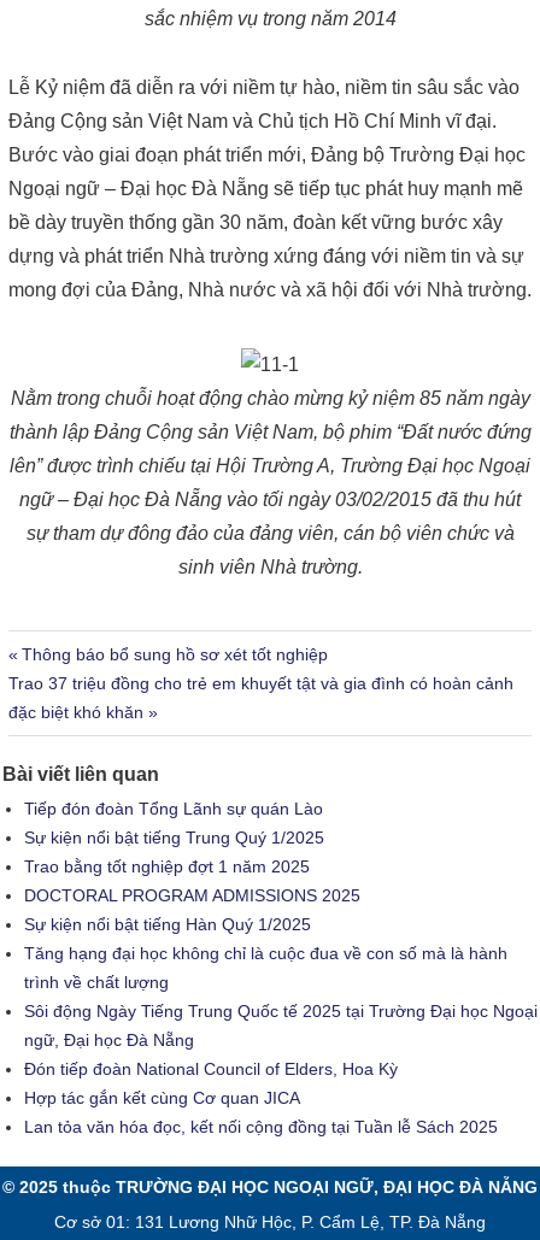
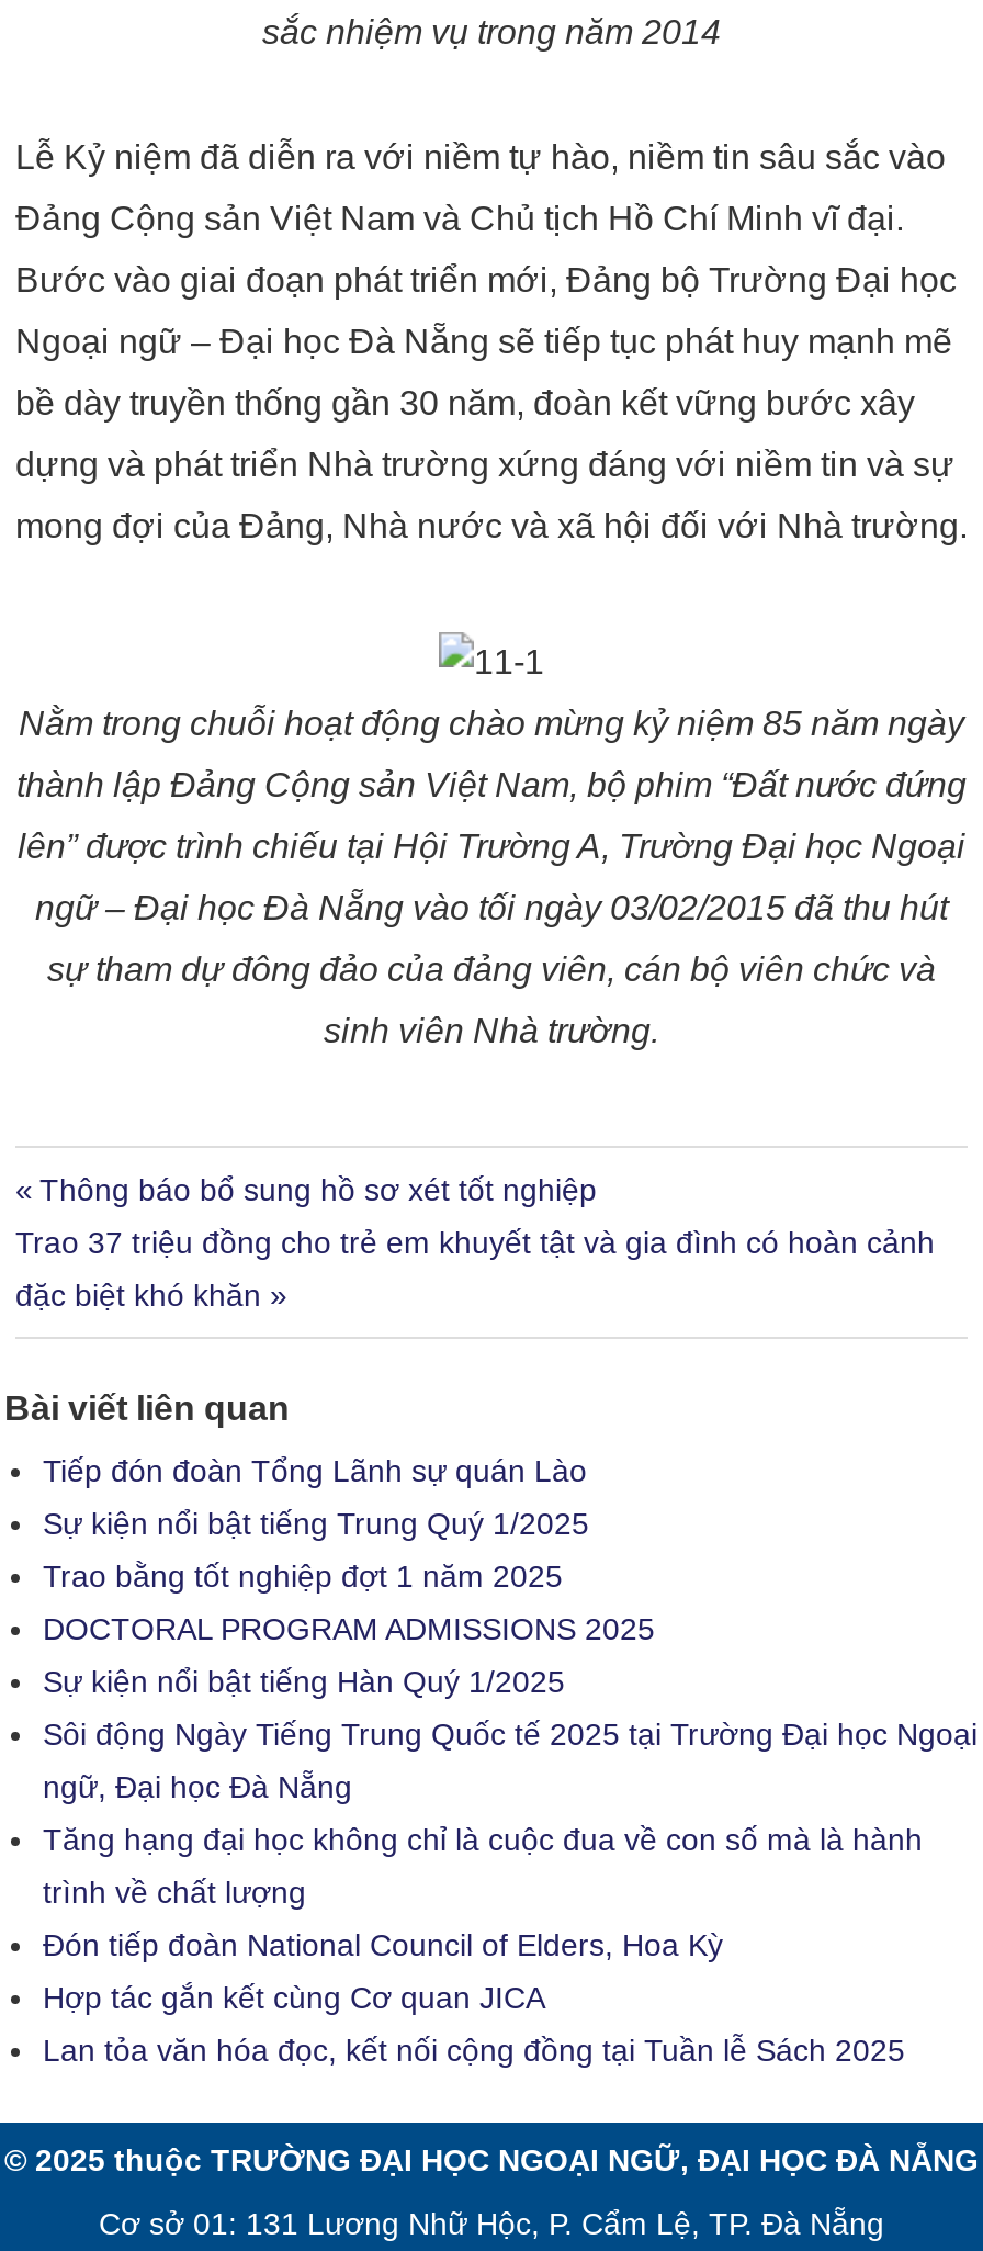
moved [24,943,507,992] -> [43,1821,923,1909]: Tăng hạng đại học không chỉ là cuộc đua về con số mà là hành | trình về chất lượng
moved [24,1001,537,1049] -> [43,1716,978,1804]: Sôi động Ngày Tiếng Trung Quốc tế 2025 tại Trường Đại học Ngoại | ngữ, Đại học Đà Nẵng

